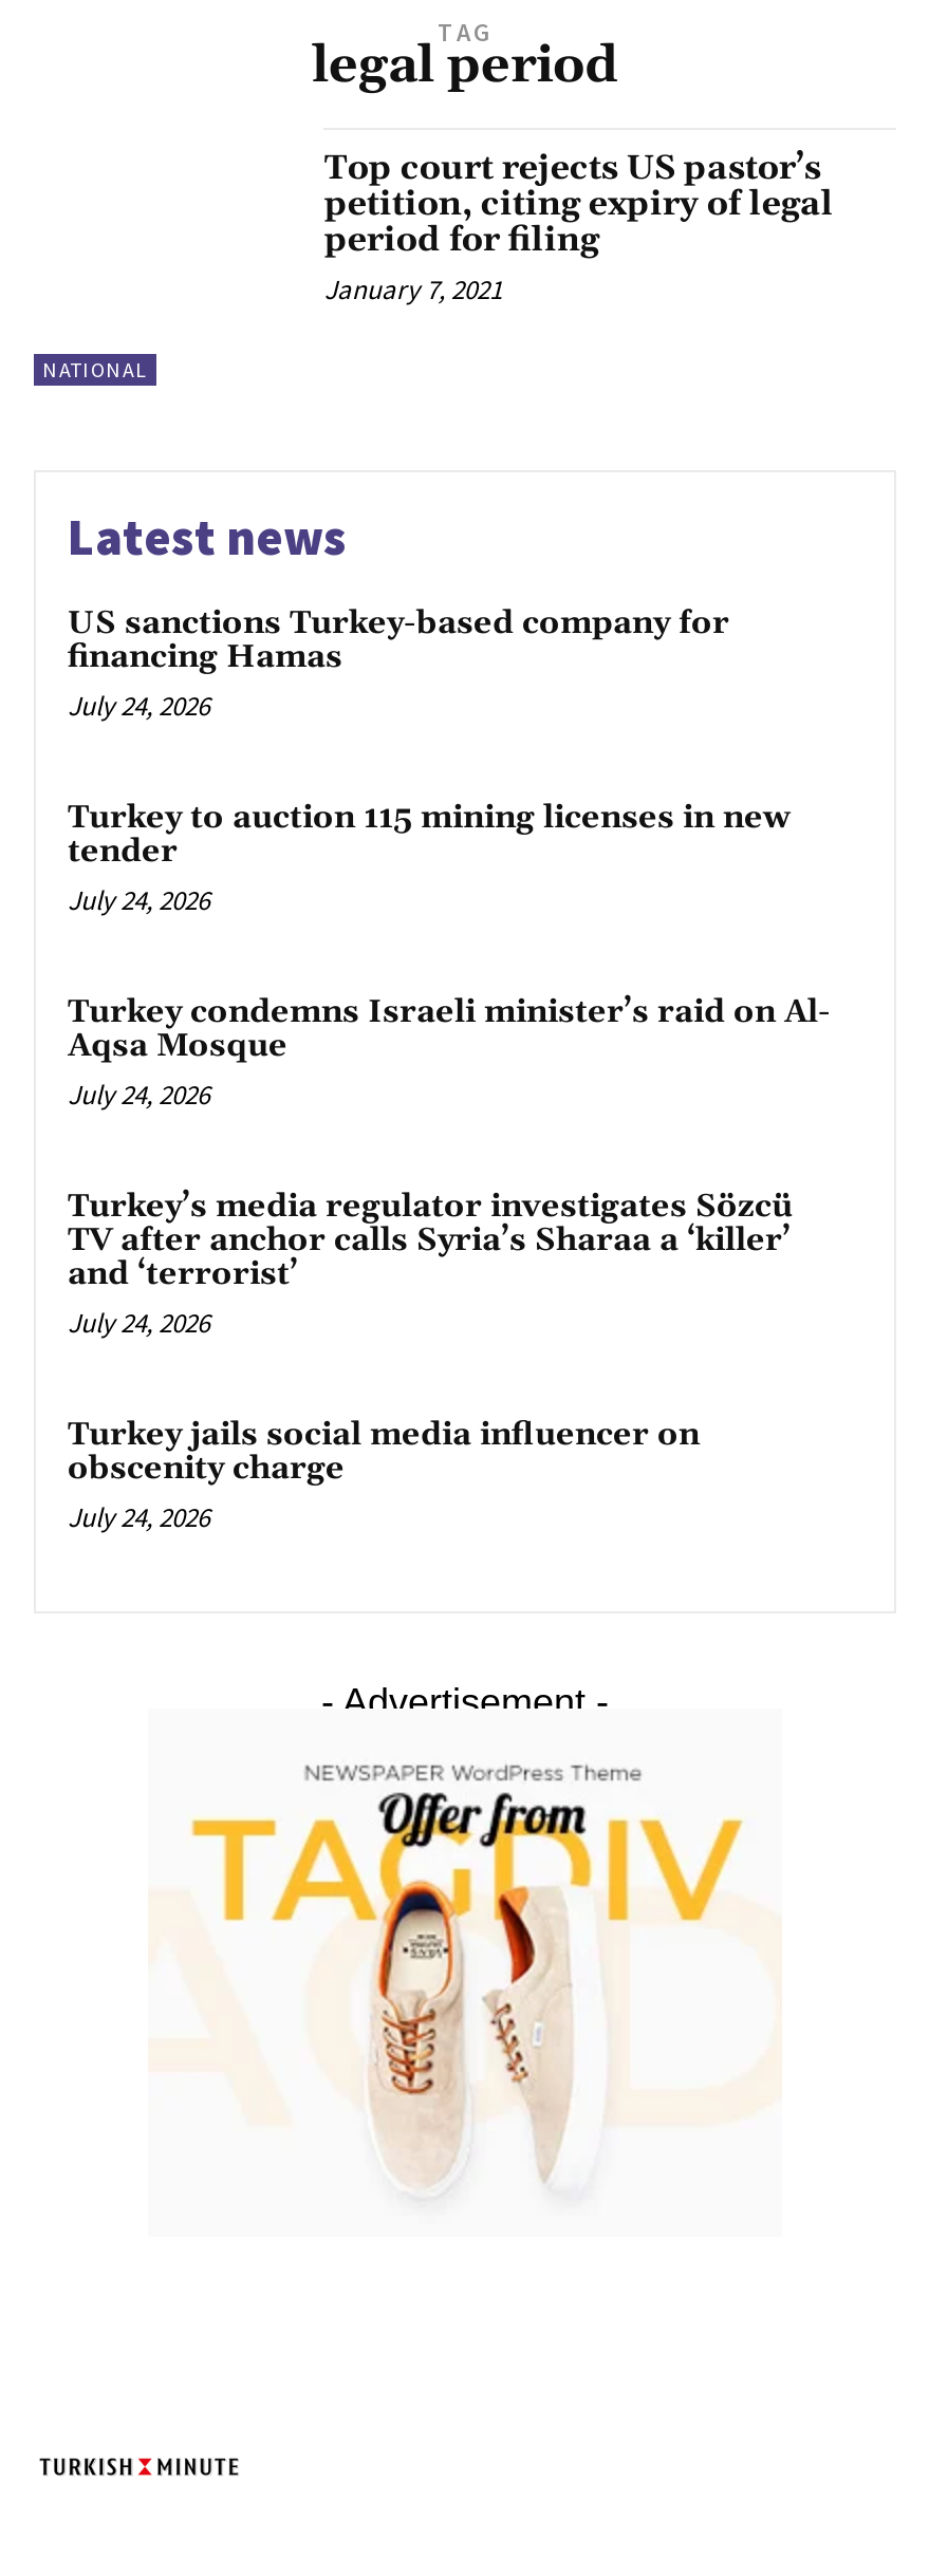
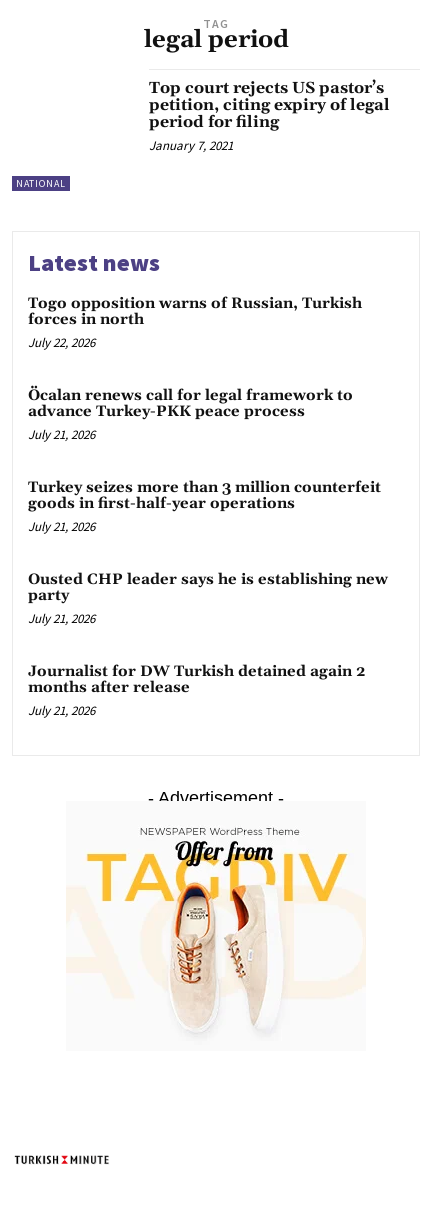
[68,604,729,725] US sanctions Turkey-based company for | financing Hamas | July 24, 2026 -> [28,294,362,351] Togo opposition warns of Russian, Turkish | forces in north | July 22, 2026
[68,799,791,919] Turkey to auction 115 mining licenses in new | tender | July 24, 2026 -> [28,386,353,443] Öcalan renews call for legal framework to | advance Turkey-PKK peace process | July 21, 2026
[68,993,831,1113] Turkey condemns Israeli minister’s raid on Al- | Aqsa Mosque | July 24, 2026 -> [28,478,381,535] Turkey seizes more than 3 million counterfeit | goods in first-half-year operations | July 21, 2026
[68,1187,793,1342] Turkey’s media regulator investigates Sözcü | TV after anchor calls Syria’s Sharaa a ‘killer’ | and ‘terrorist’ | July 24, 2026 -> [28,570,388,627] Ousted CHP leader says he is establishing new | party | July 21, 2026
[68,1416,700,1536] Turkey jails social media influencer on | obscenity charge | July 24, 2026 -> [28,662,365,719] Journalist for DW Turkish detained again 2 | months after release | July 21, 2026

